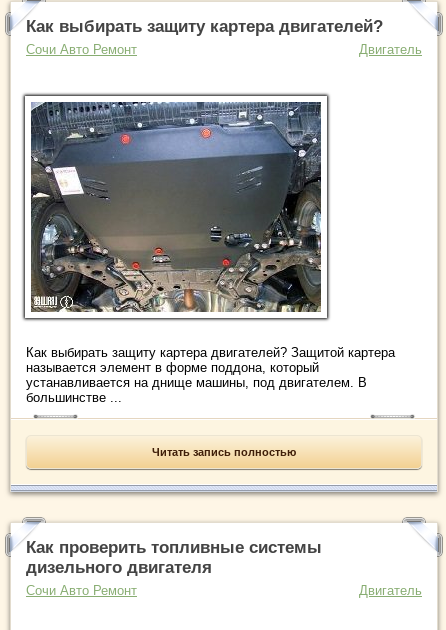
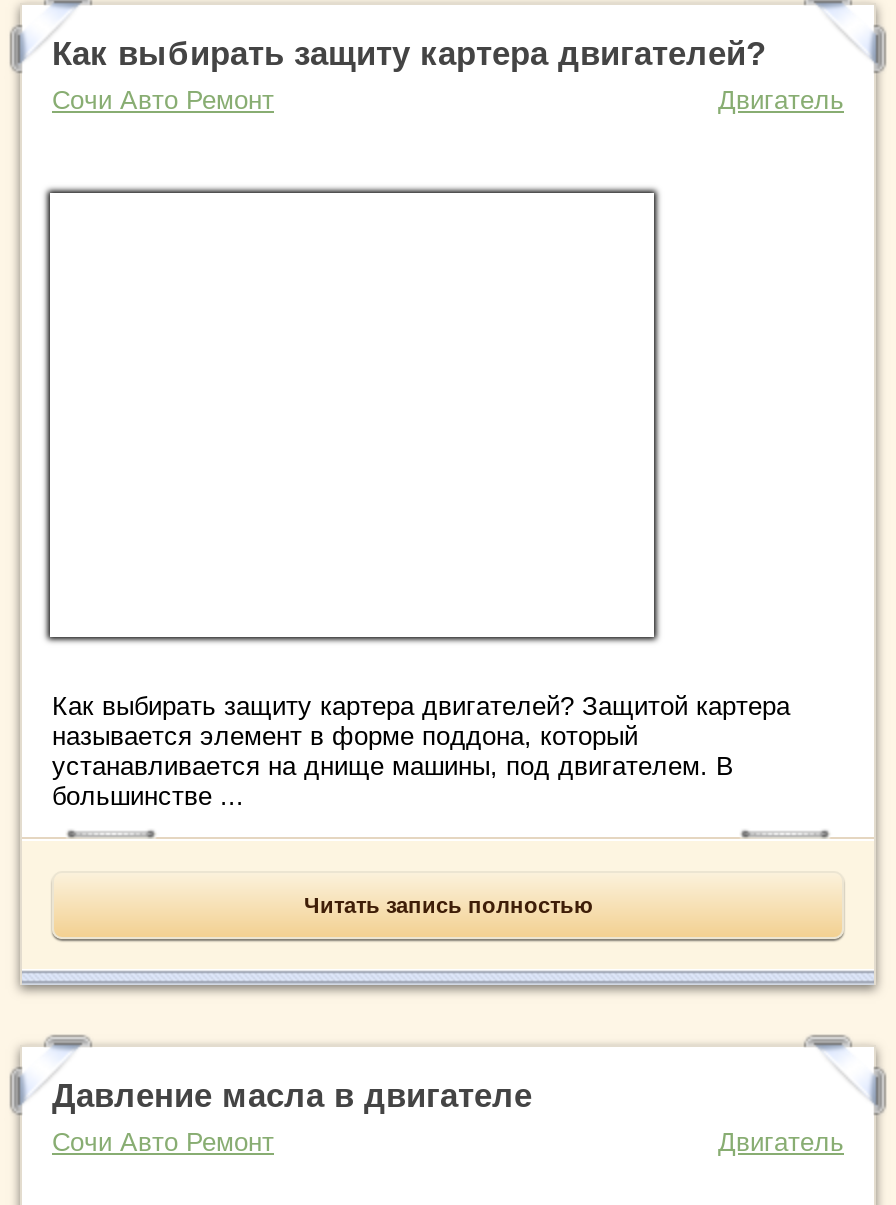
[30,101,322,313] [image] -> none
[26,538,322,577] Как проверить топливные системы | дизельного двигателя -> [52,1076,532,1114] Давление масла в двигателе

